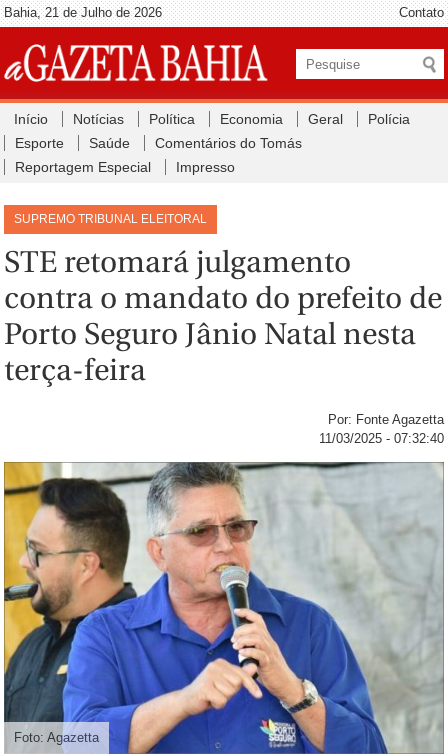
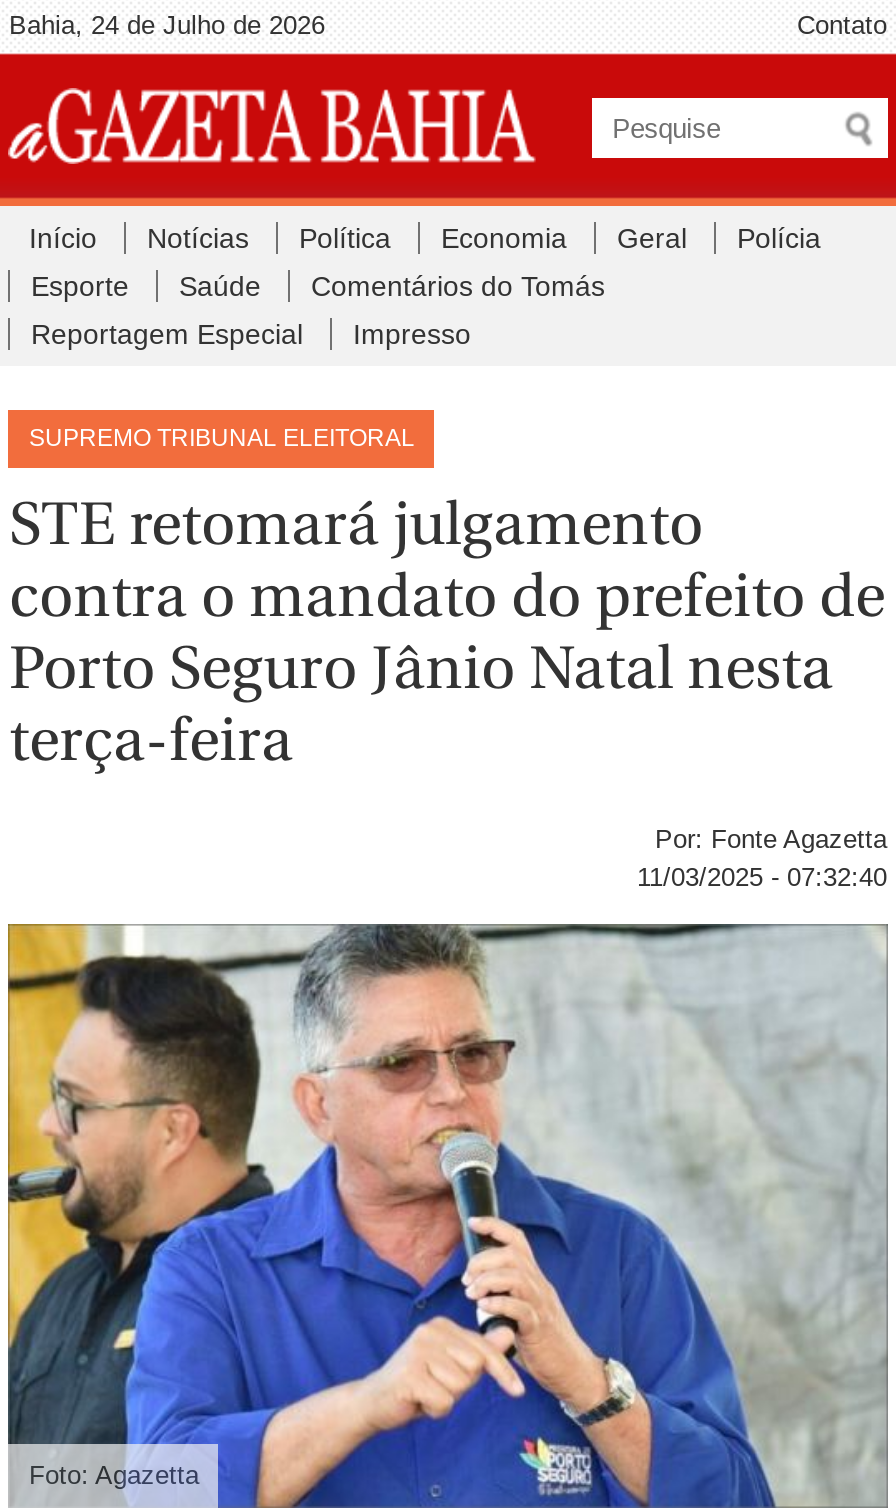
[4,5,162,20] Bahia, 21 de Julho de 2026 -> [9,10,325,40] Bahia, 24 de Julho de 2026

